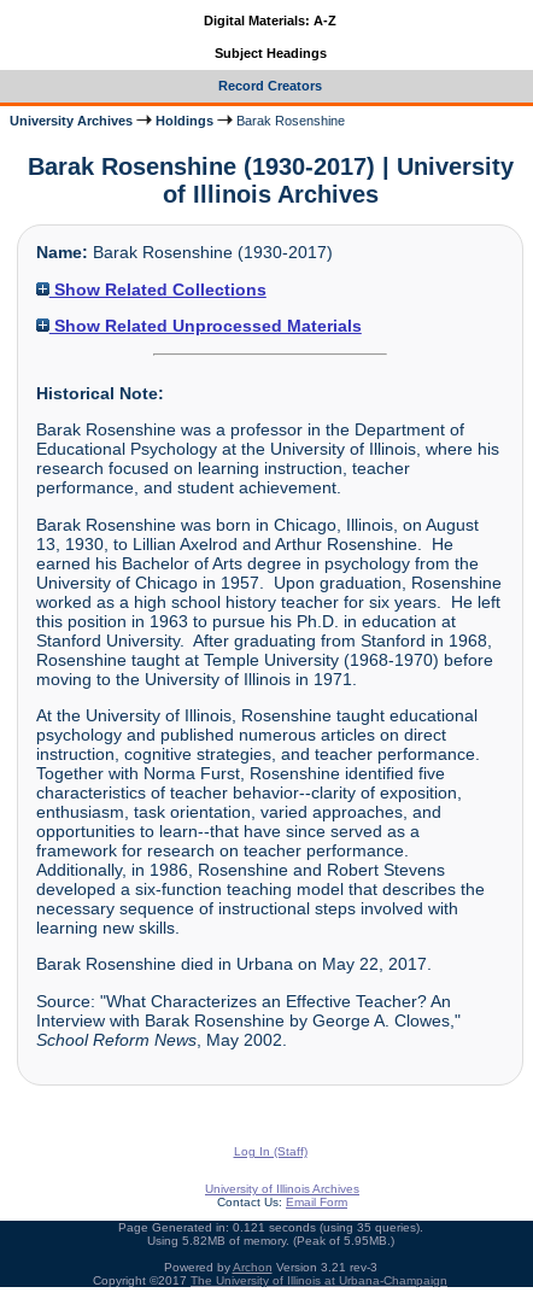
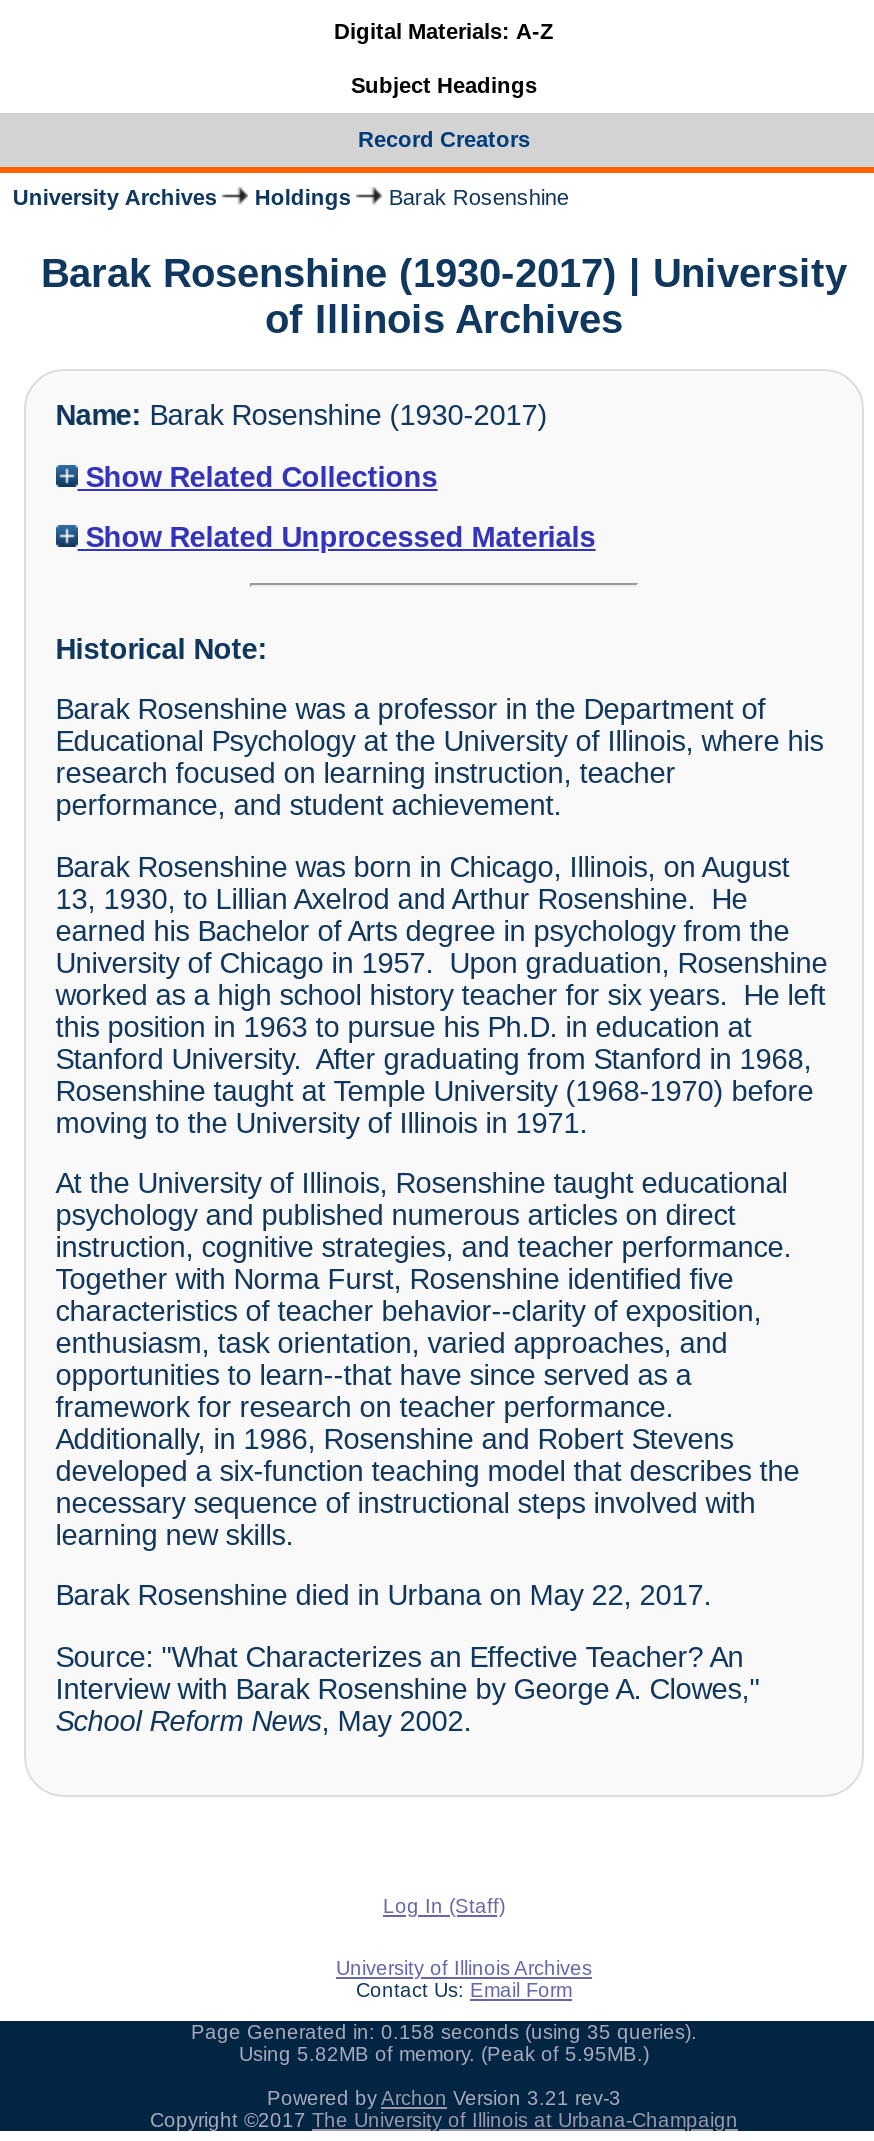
[118,1220,423,1234] Page Generated in: 0.121 seconds (using 35 queries). -> [191,2020,697,2042] Page Generated in: 0.158 seconds (using 35 queries).

